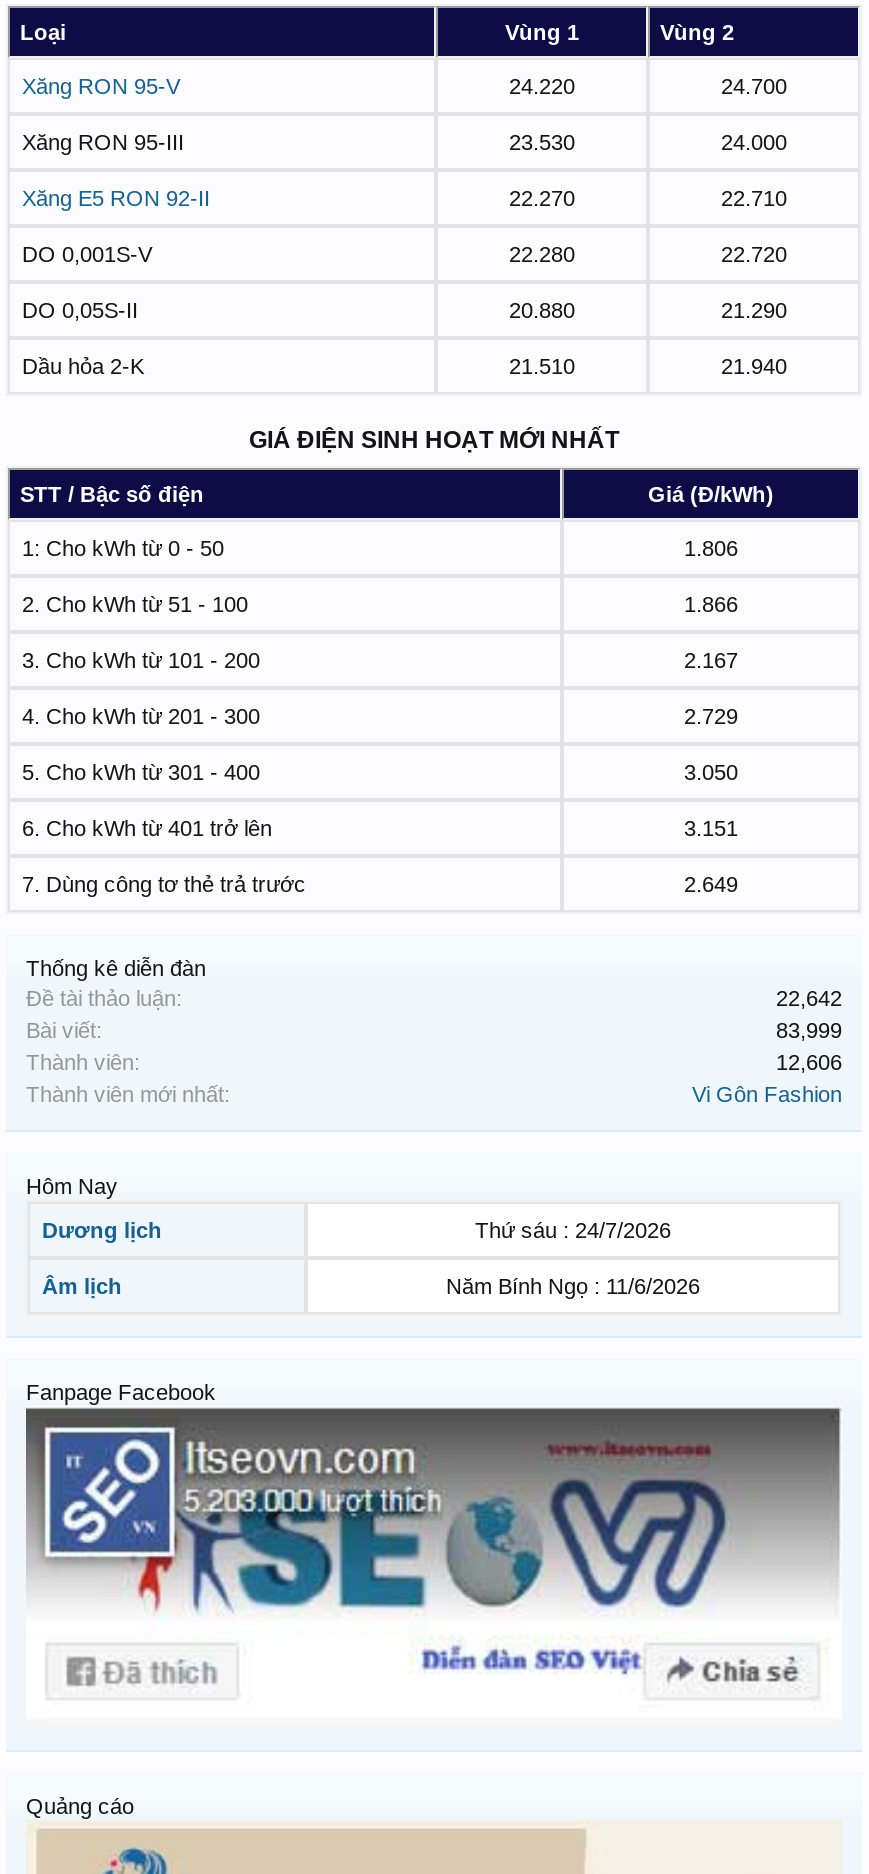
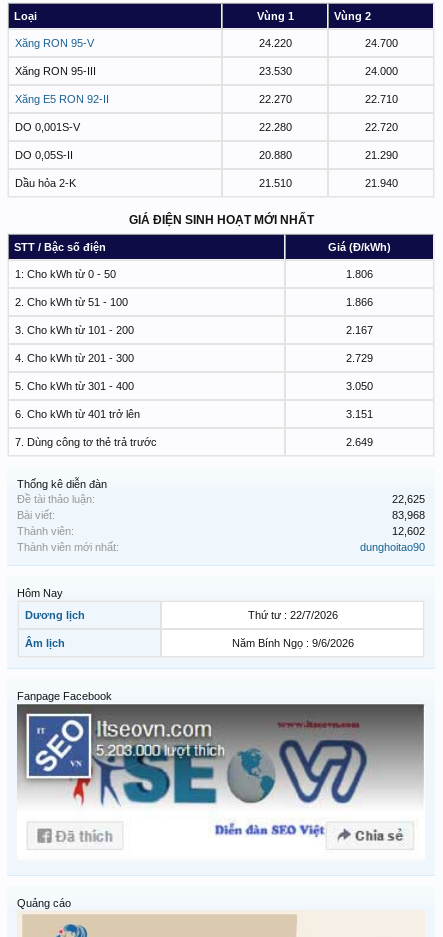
[776,986,842,1010] 22,642 -> [392,493,425,505] 22,625
[776,1018,842,1042] 83,999 -> [392,509,425,521] 83,968
[776,1050,842,1074] 12,606 -> [392,525,425,537] 12,602
[692,1082,842,1106] Vi Gôn Fashion -> [360,541,425,553] dunghoitao90
[475,1218,671,1242] Thứ sáu : 24/7/2026 -> [247,609,337,621] Thứ tư : 22/7/2026
[446,1274,700,1298] Năm Bính Ngọ : 11/6/2026 -> [231,637,353,649] Năm Bính Ngọ : 9/6/2026

